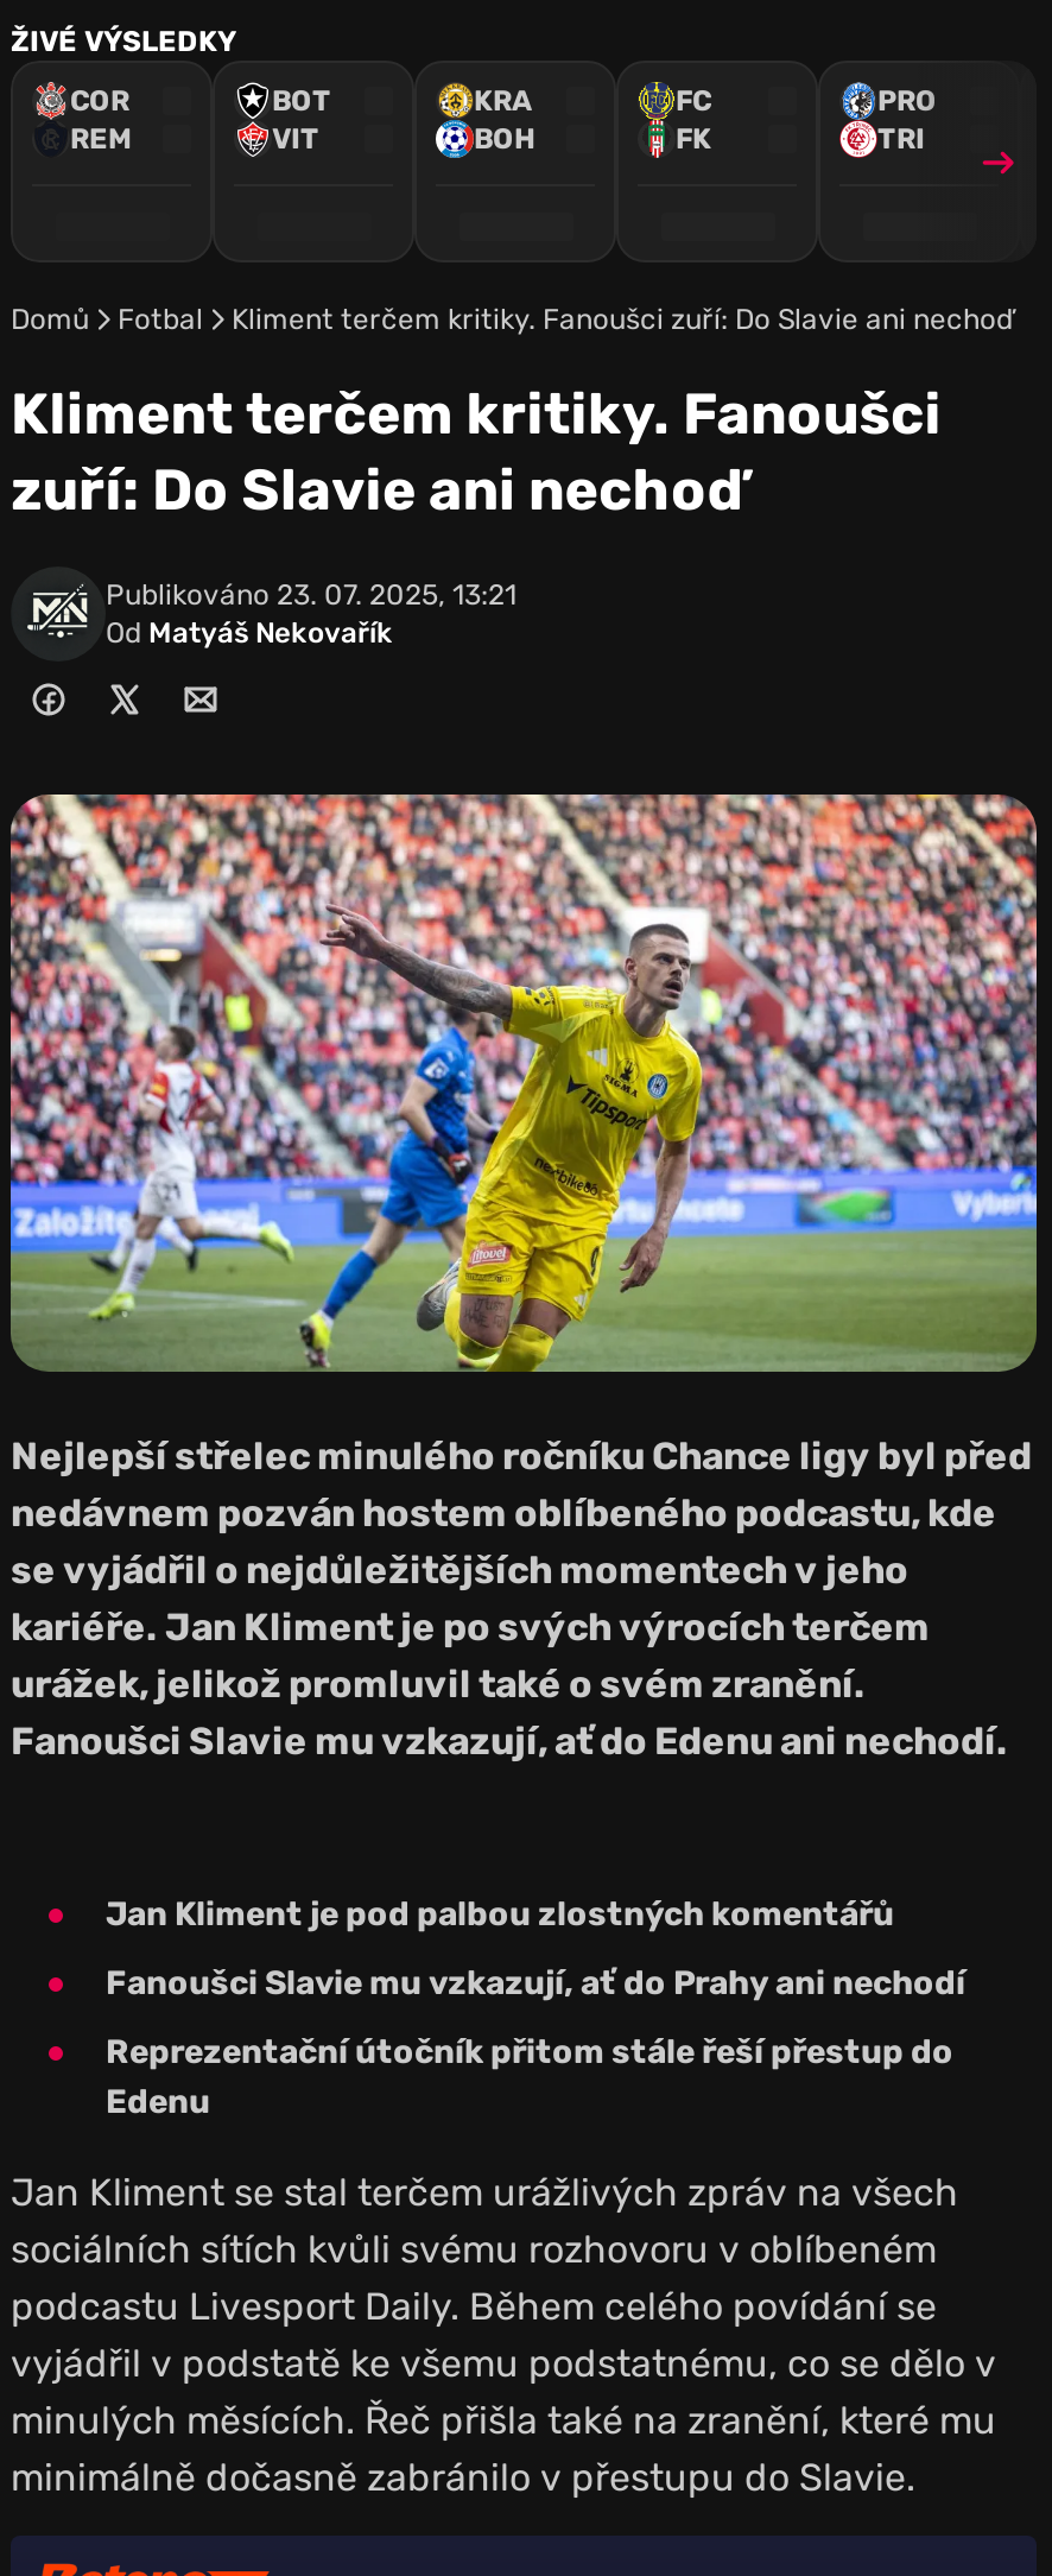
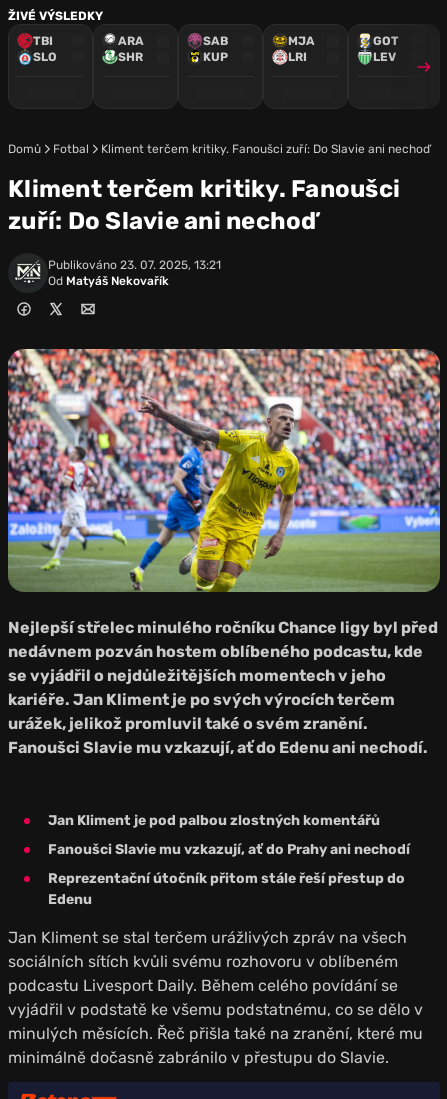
[70,84,132,156] COR | REM -> [33,34,57,64] TBI | SLO
[272,84,331,156] BOT | VIT -> [118,34,144,64] ARA | SHR
[474,84,535,156] KRA | BOH -> [203,34,228,64] SAB | KUP
[676,84,711,156] FC | FK -> [288,34,315,64] MJA | LRI
[877,84,937,156] PRO | TRI -> [373,34,399,64] GOT | LEV

